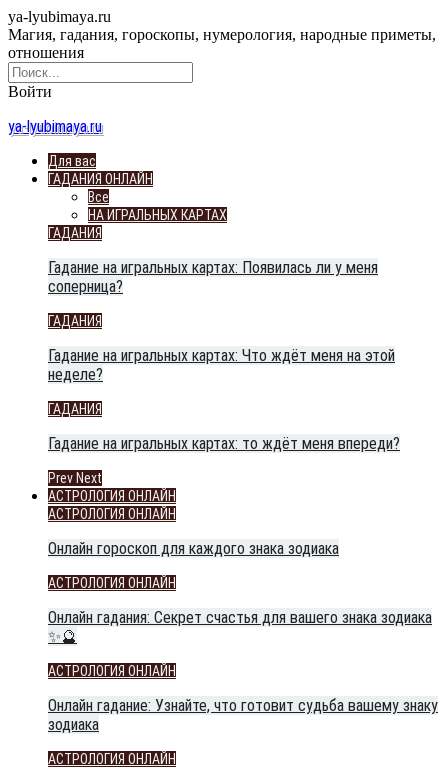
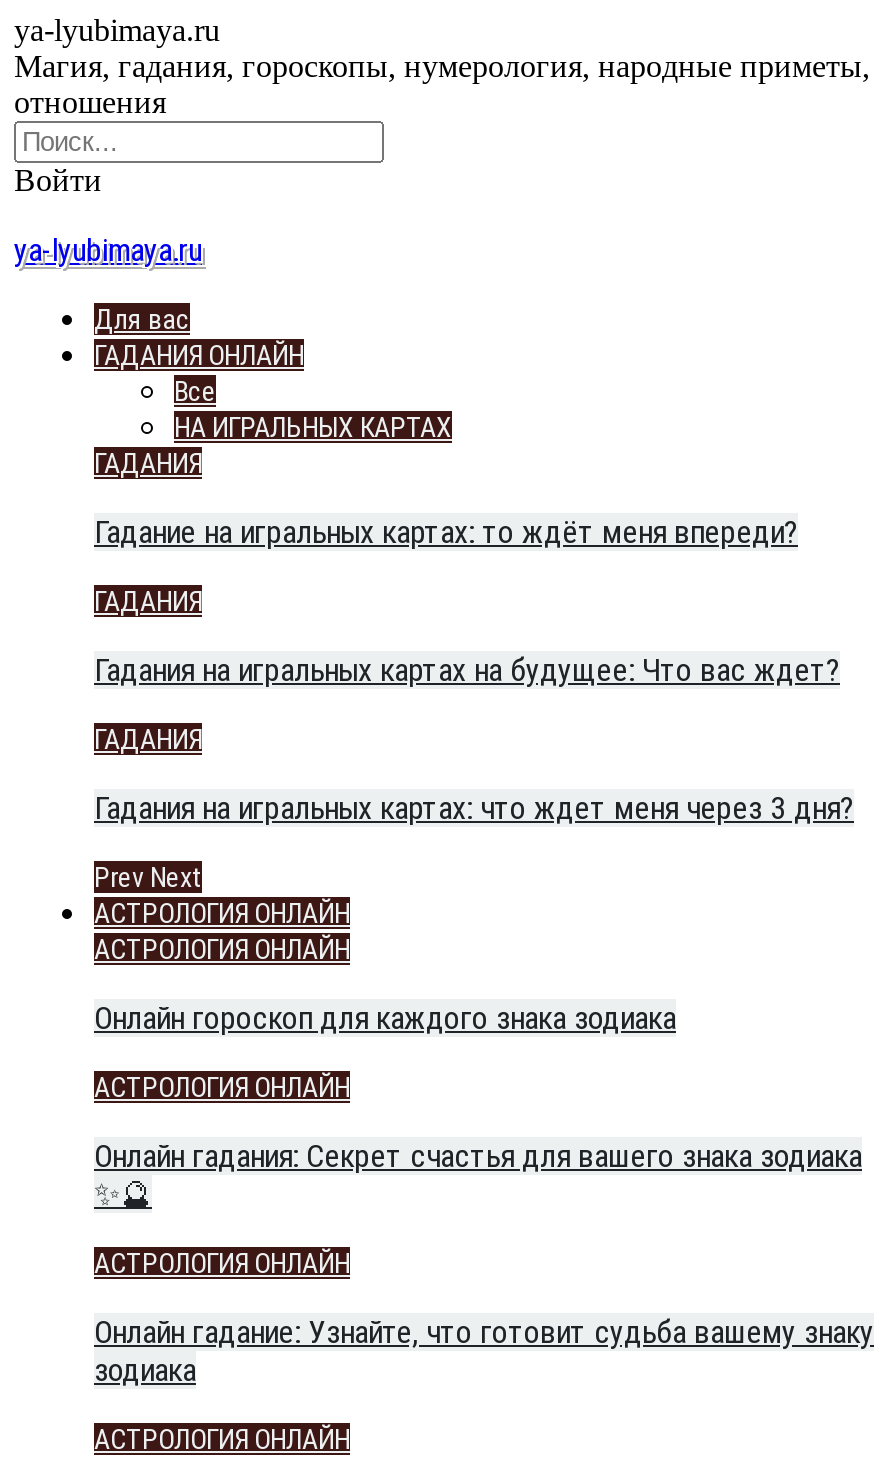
[48,258,378,296] Гадание на игральных картах: Появилась ли у меня | соперница? -> none
[48,346,395,384] Гадание на игральных картах: Что ждёт меня на этой | неделе? -> [94,651,840,689] Гадания на игральных картах на будущее: Что вас ждет?
none -> [94,789,854,827] Гадания на игральных картах: что ждет меня через 3 дня?
moved [48,434,400,453] -> [94,513,798,551]: Гадание на игральных картах: то ждёт меня впереди?

